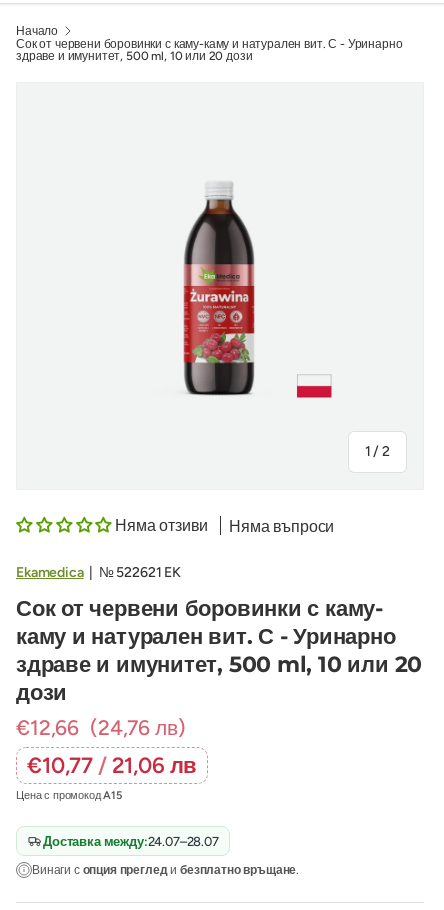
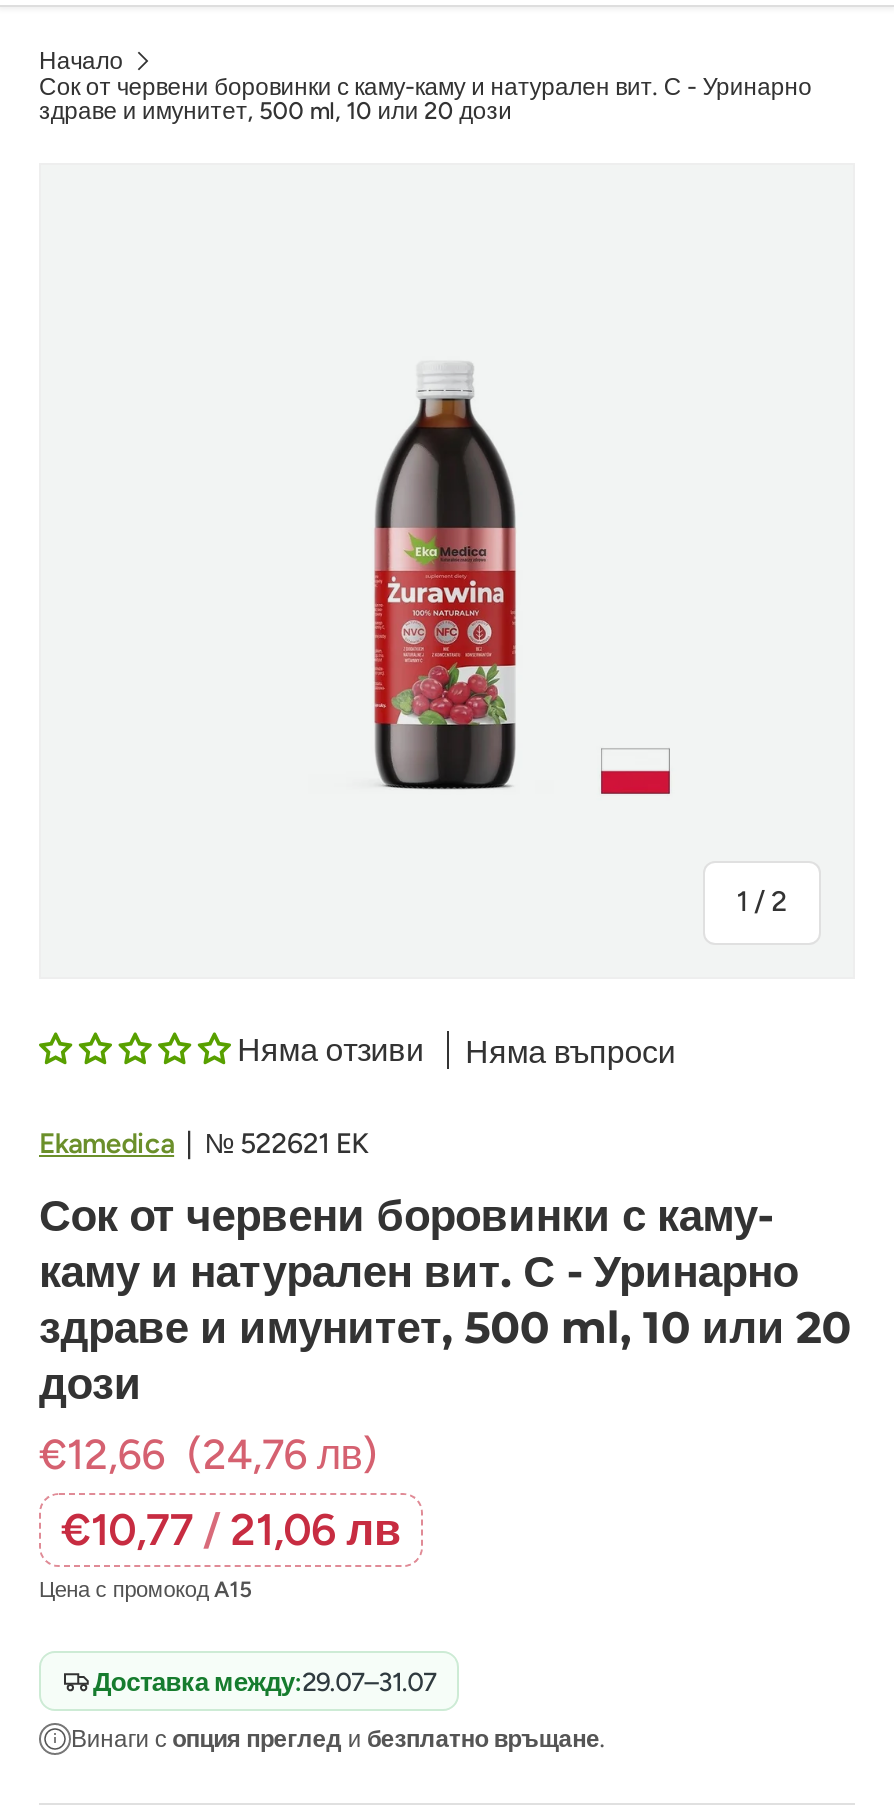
[43,834,219,849] Доставка между:24.07–28.07 -> [93,1667,437,1697] Доставка между:29.07–31.07

